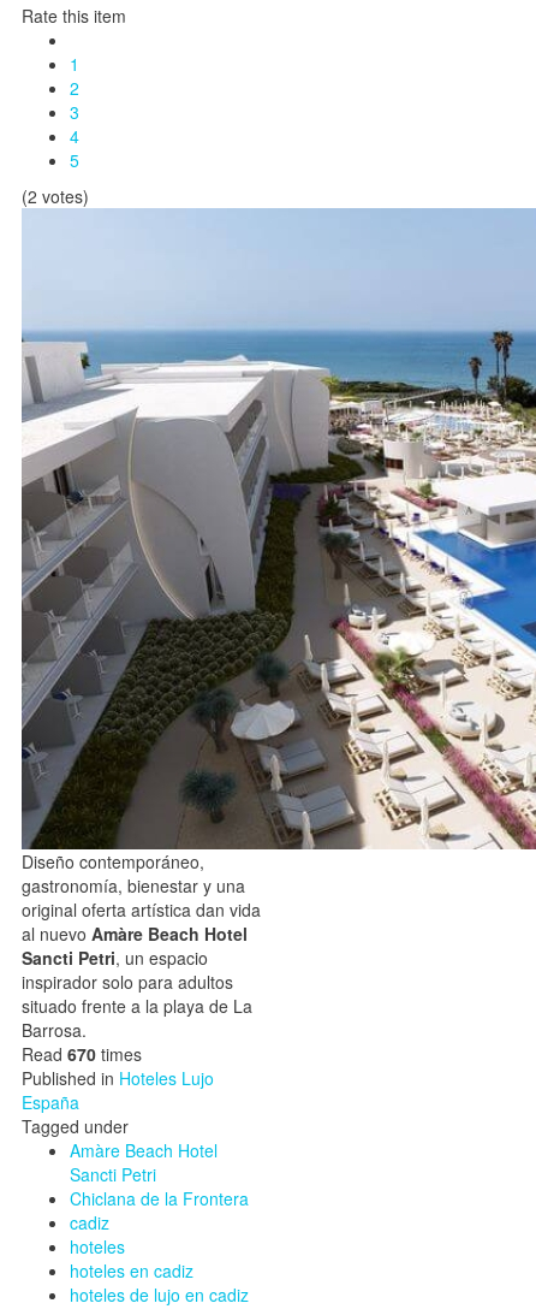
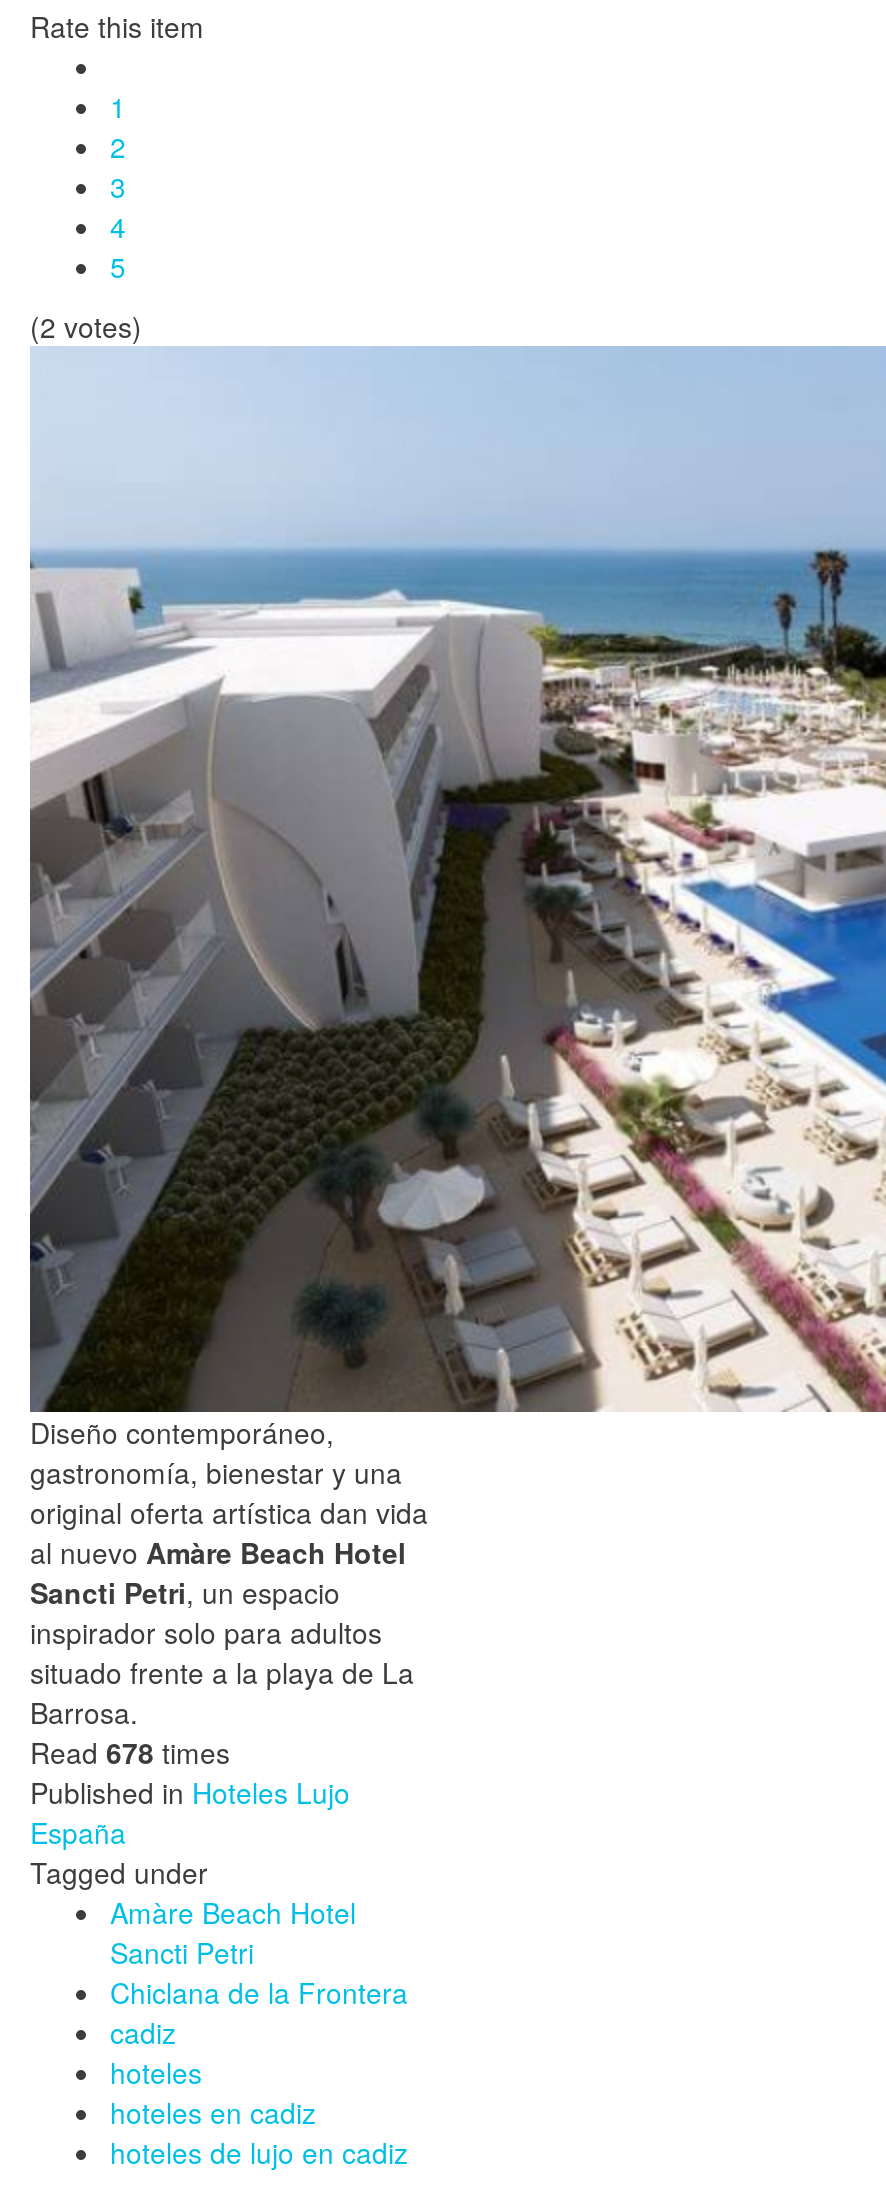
[22,1042,142,1066] Read 670 times -> [30,1732,230,1772] Read 678 times

